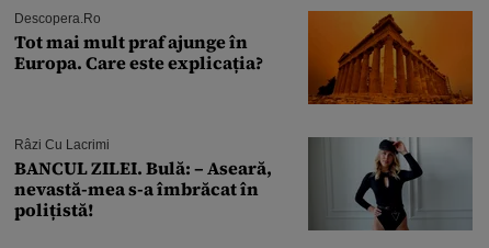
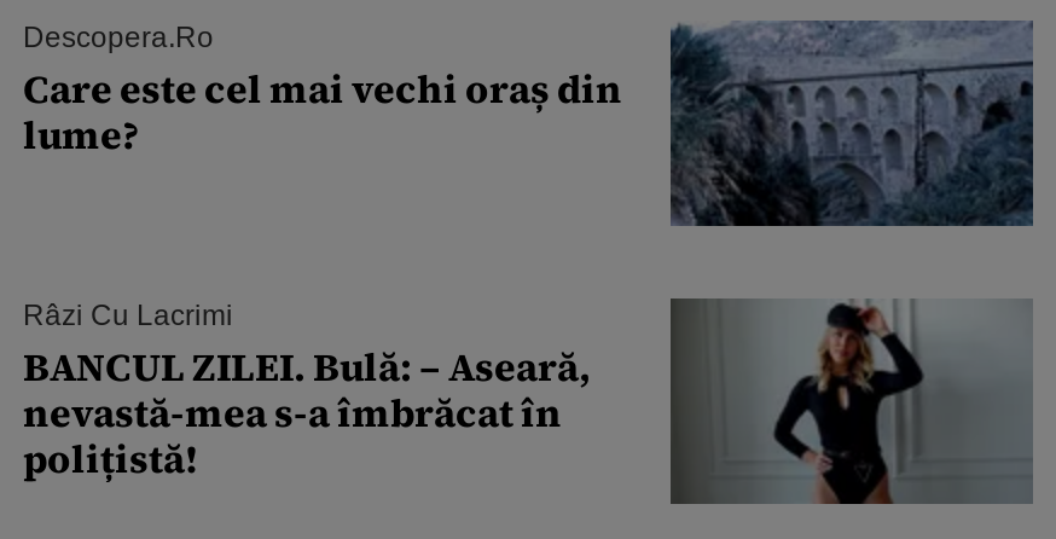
[14,10,474,105] [image] | Tot mai mult praf ajunge în | Europa. Care este explicația? -> [23,18,1035,228] [image] | Care este cel mai vechi oraș din | lume?

